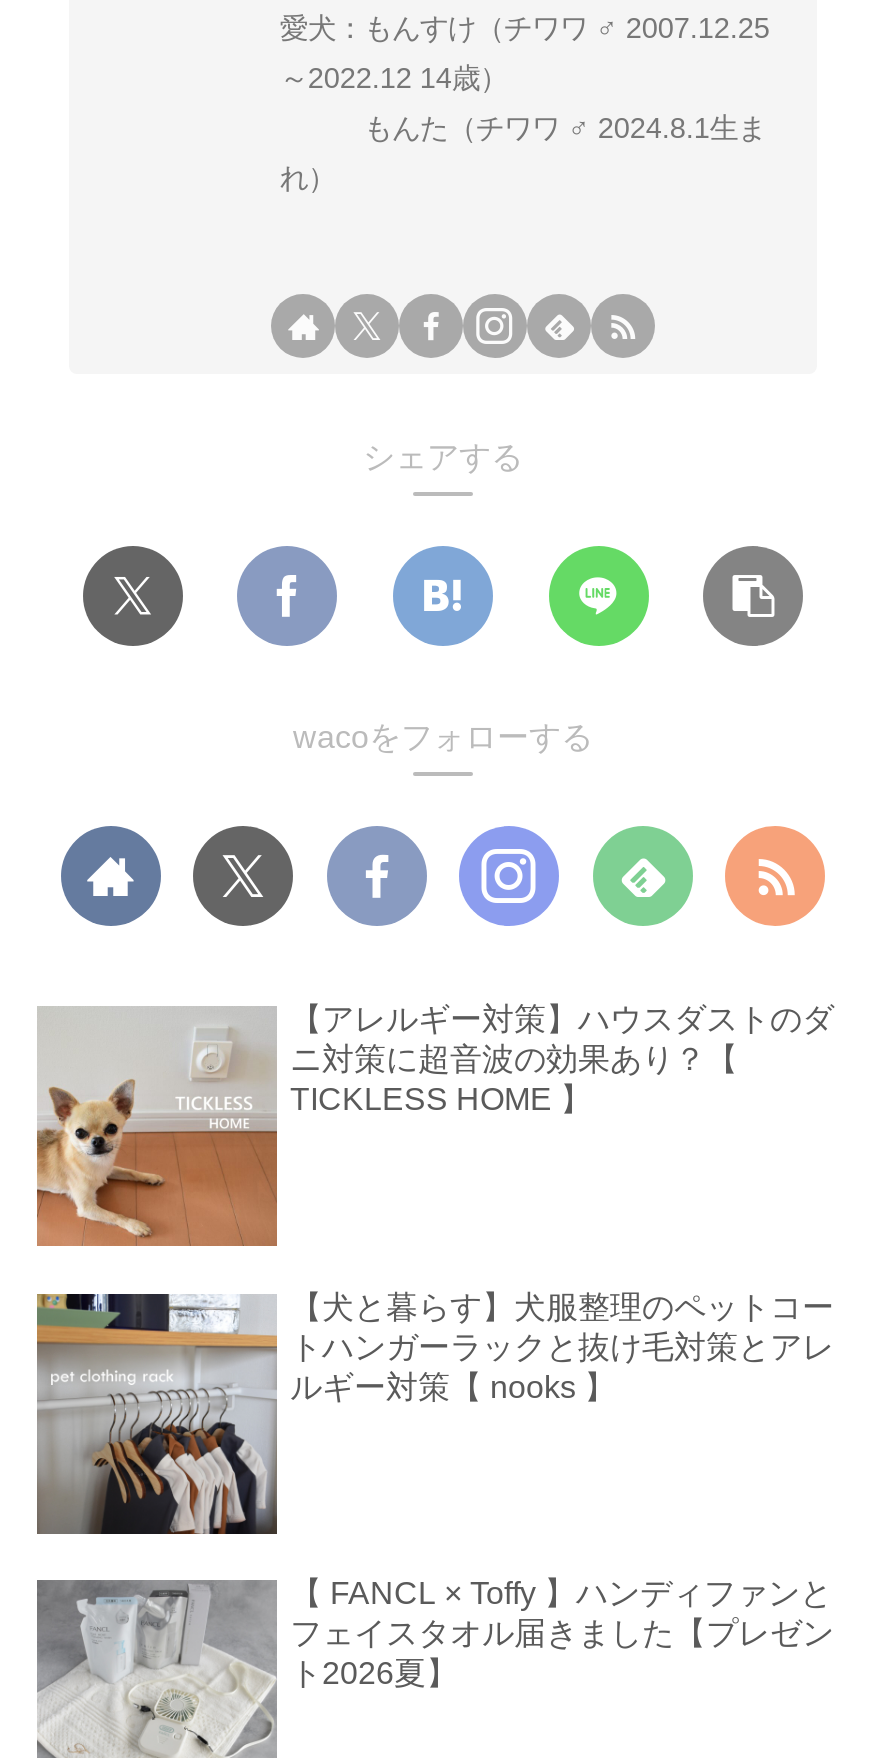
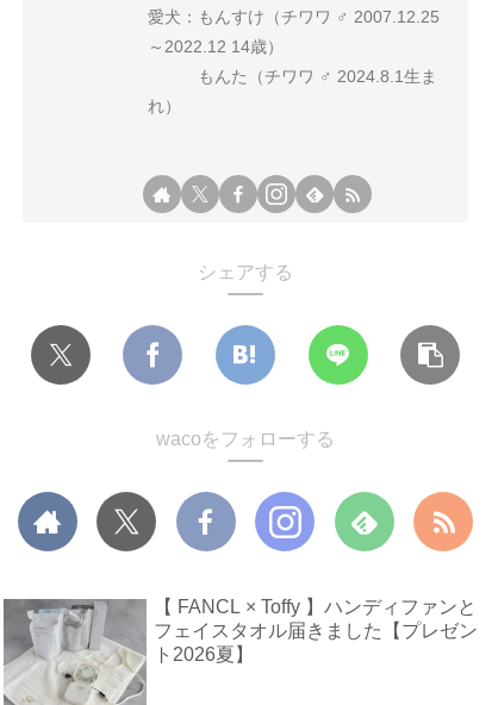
[35,1003,834,1248] [image] | 【アレルギー対策】ハウスダストのダ | ニ対策に超音波の効果あり？【 | TICKLESS HOME 】 -> none
[37,1289,834,1536] [image] | 【犬と暮らす】犬服整理のペットコー | トハンガーラックと抜け毛対策とアレ | ルギー対策【 nooks 】 -> none

